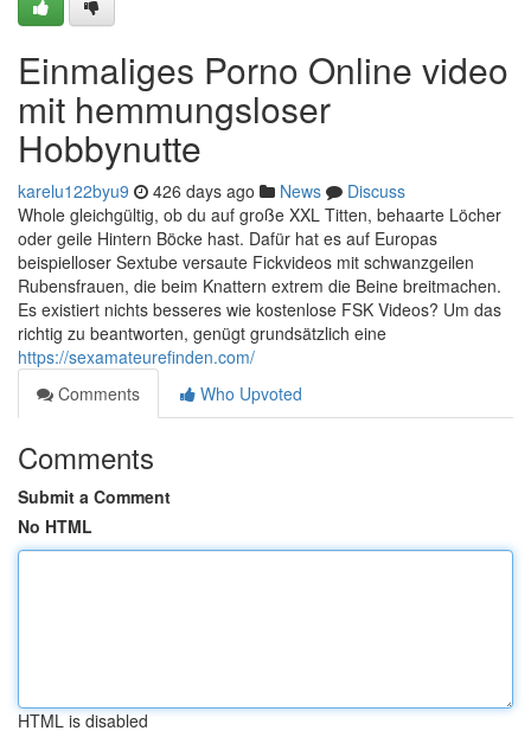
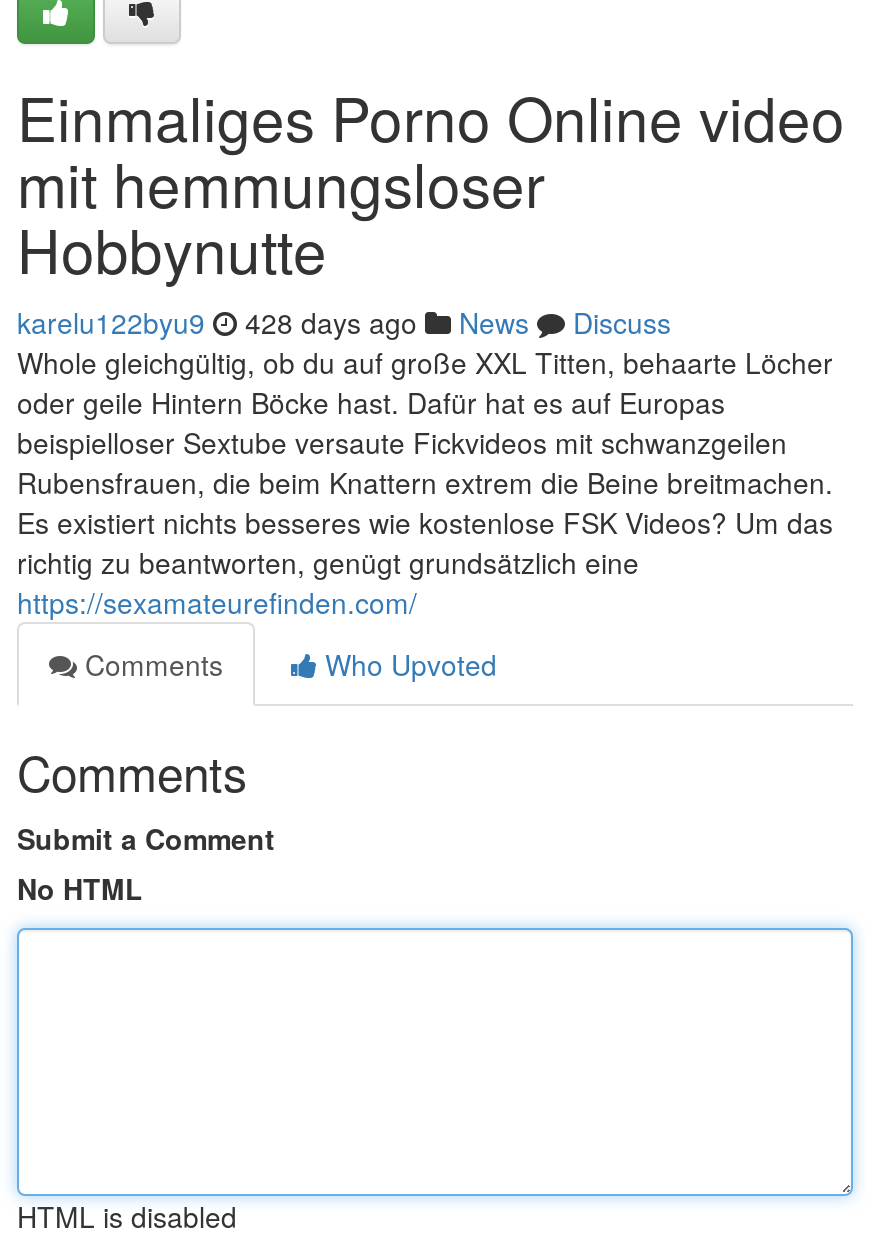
[18,179,405,203] karelu122byu9 426 days ago News Discuss -> [17,302,671,342] karelu122byu9 428 days ago News Discuss

